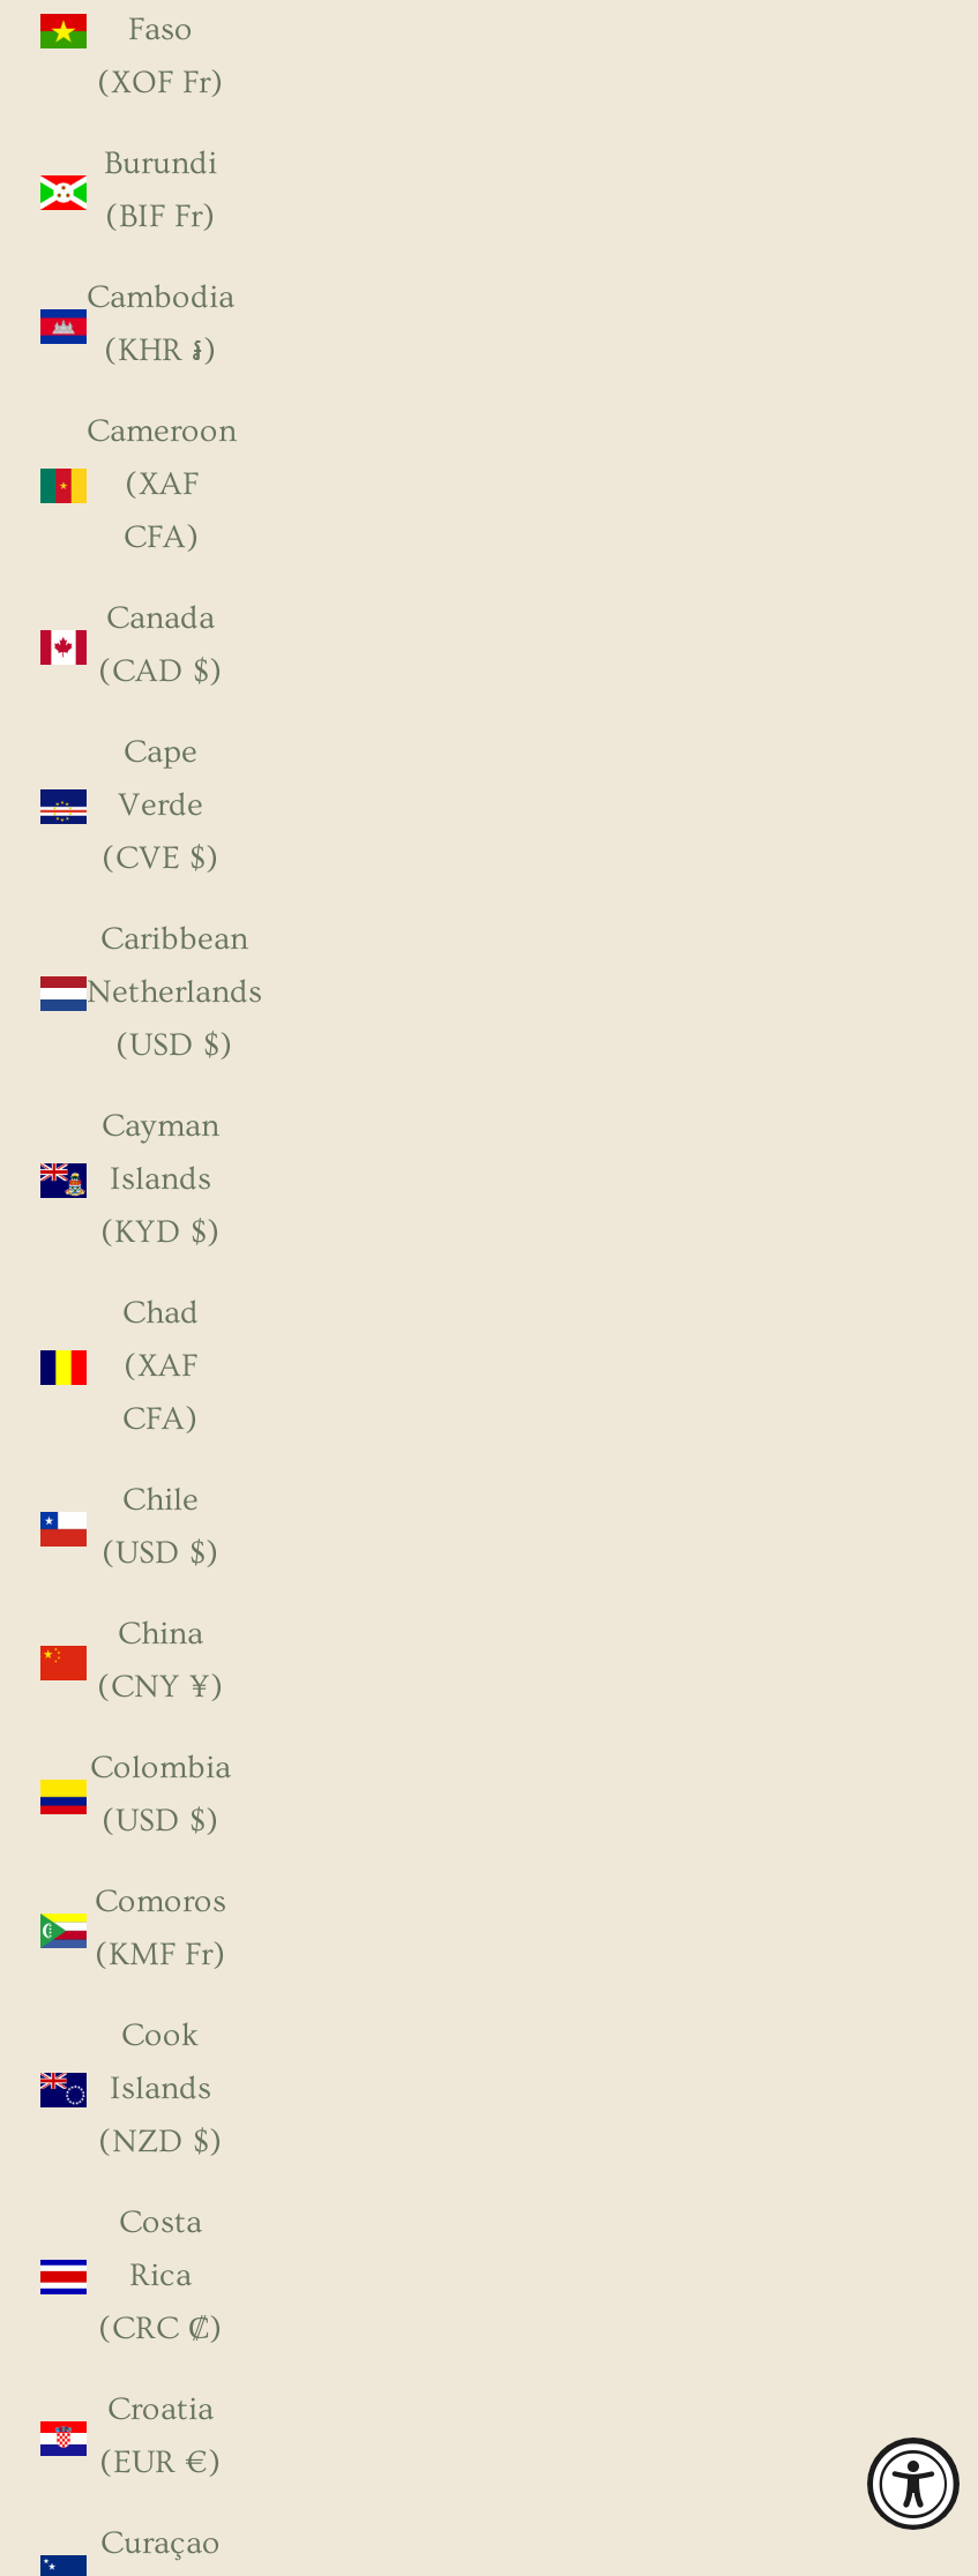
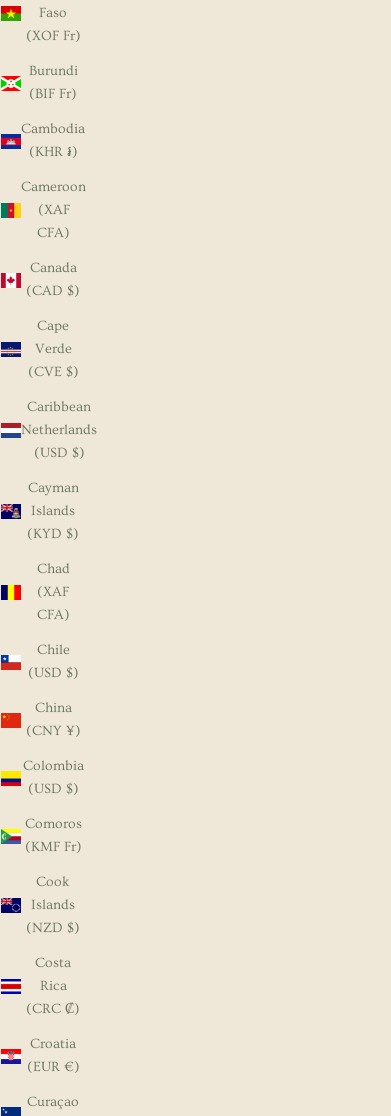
[865,2435,962,2532] [image] -> none

